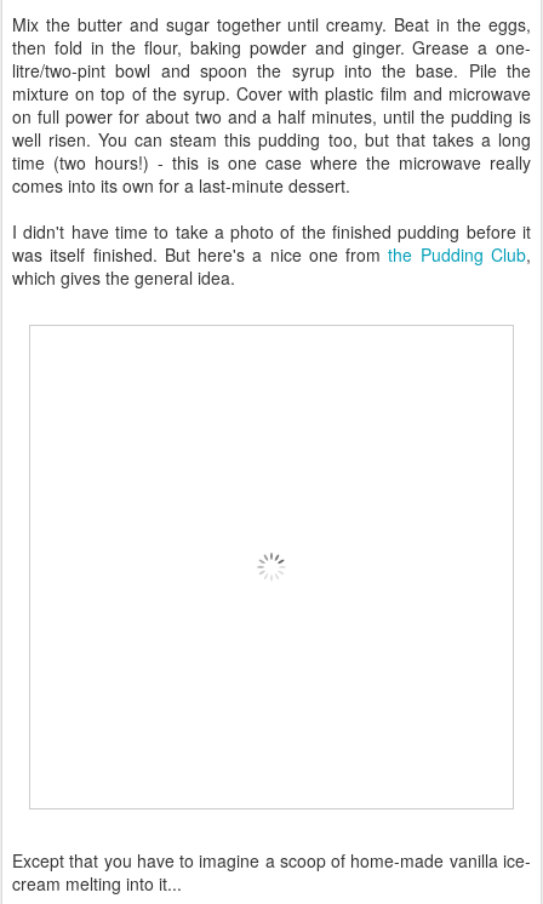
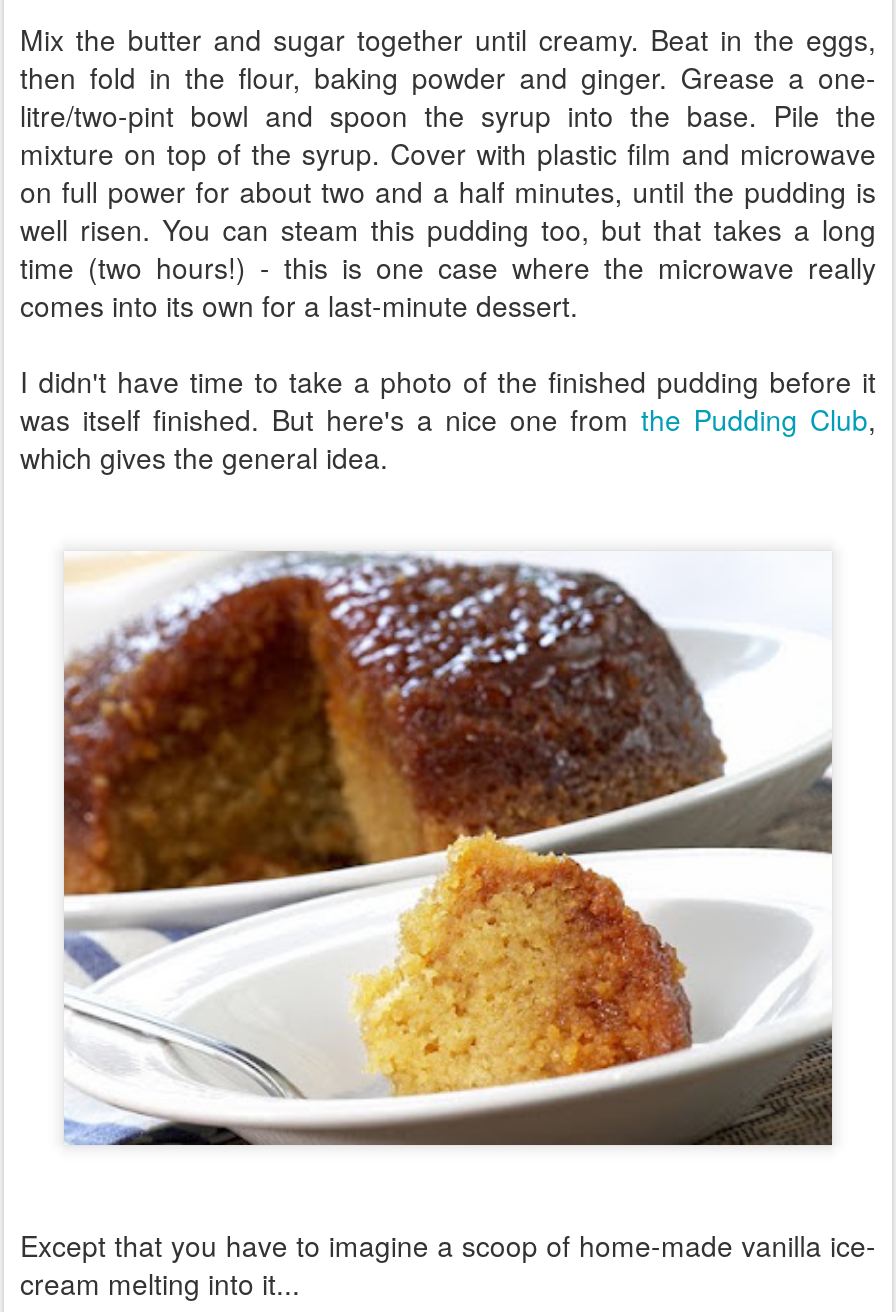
none -> [62,550,834,1148] [image]

